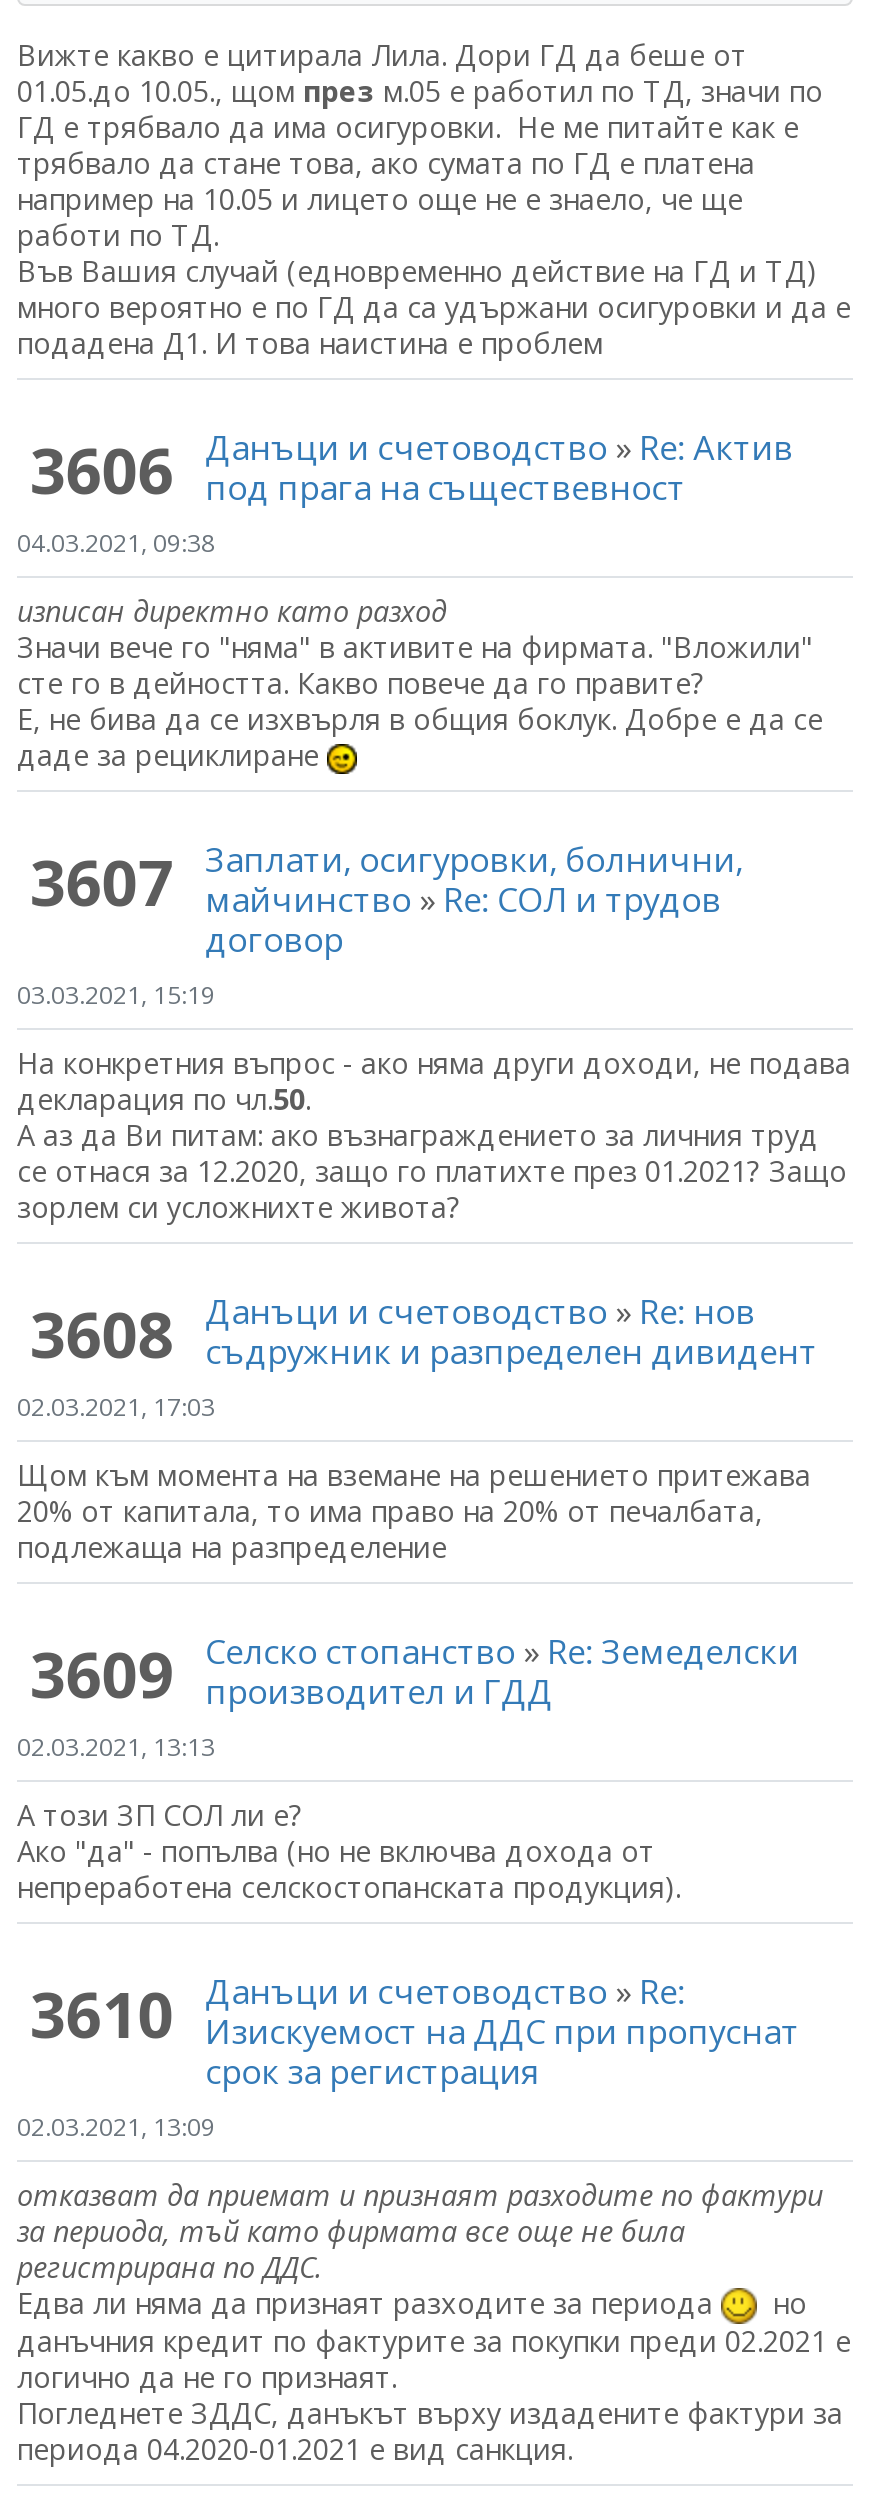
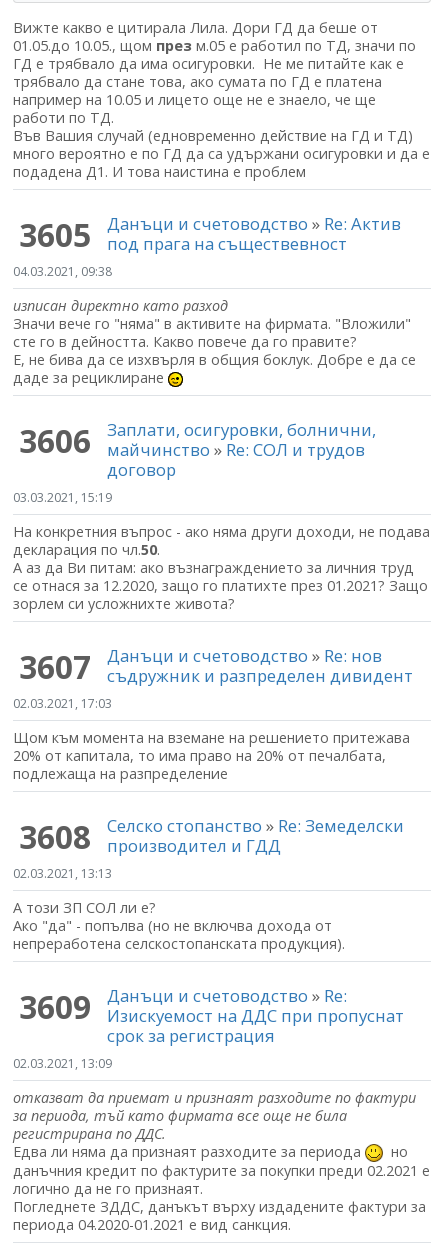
[30,424,793,512] 3606 Данъци и счетоводство» Re: Актив под прага на съществевност -> [19,212,401,256] 3605 Данъци и счетоводство» Re: Актив под прага на съществевност
[30,836,743,924] 3607 Заплати, осигуровки, болнични, майчинство»Re: СОЛ и трудов -> [19,418,376,462] 3606 Заплати, осигуровки, болнични, майчинство»Re: СОЛ и трудов
[30,1288,817,1376] 3608 Данъци и счетоводство» Re: нов съдружник и разпределен дивидент -> [19,644,413,688] 3607 Данъци и счетоводство» Re: нов съдружник и разпределен дивидент
[30,1628,799,1716] 3609 Селско стопанство» Re: Земеделски производител и ГДД -> [19,814,404,858] 3608 Селско стопанство» Re: Земеделски производител и ГДД
[30,1968,799,2056] 3610 Данъци и счетоводство» Re: Изискуемост на ДДС при пропуснат -> [19,984,404,1028] 3609 Данъци и счетоводство» Re: Изискуемост на ДДС при пропуснат

